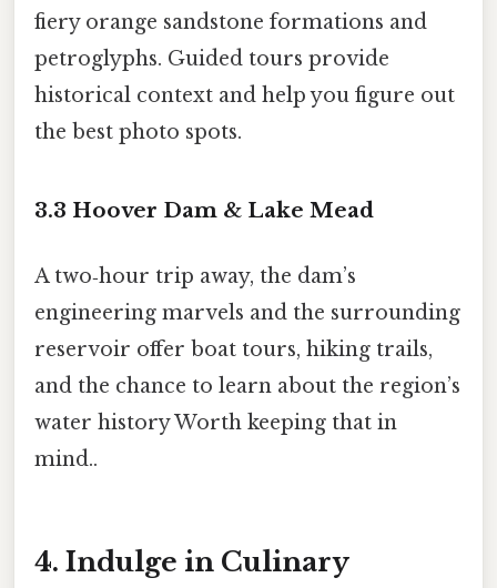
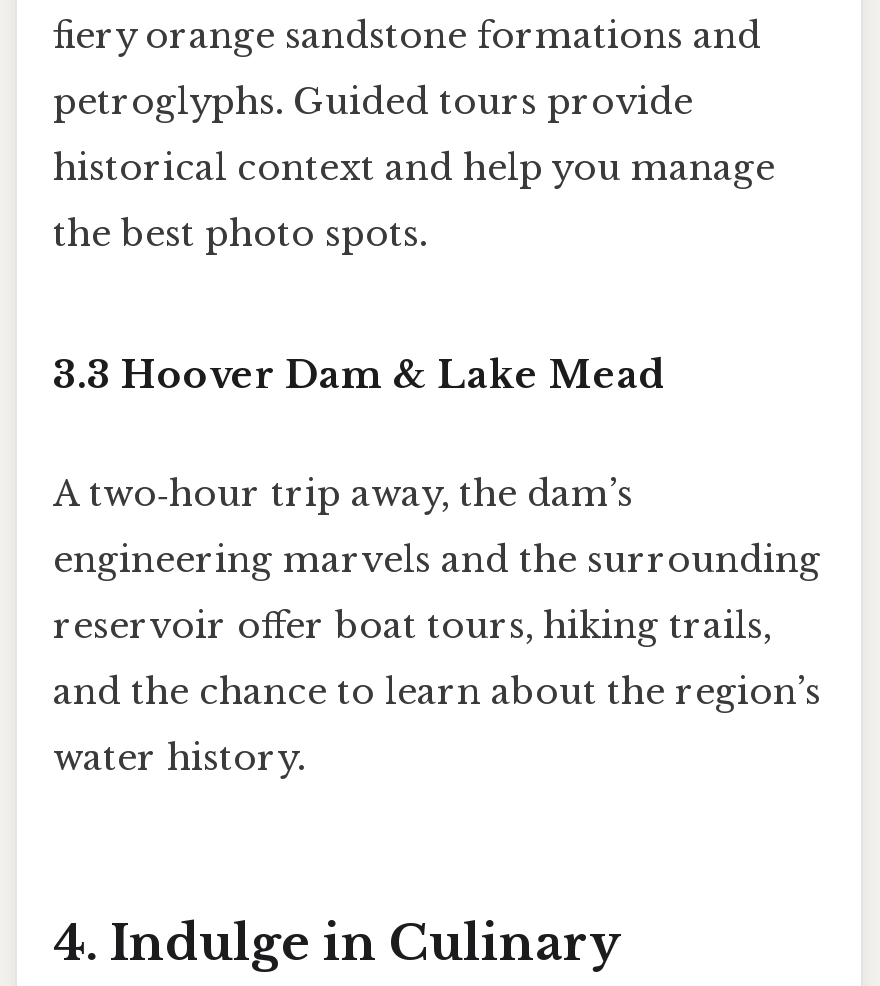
[34,83,455,108] historical context and help you figure out -> [53,146,775,190] historical context and help you manage
[34,410,397,471] water history Worth keeping that in | mind.. -> [53,736,305,780] water history.

